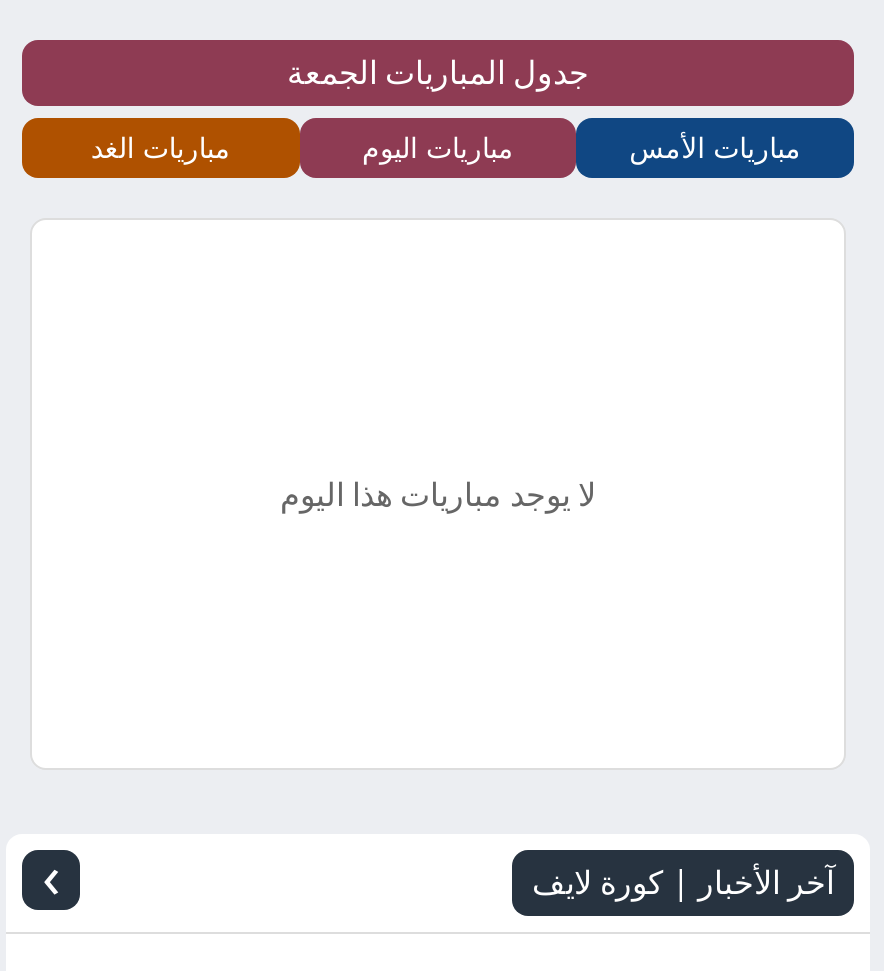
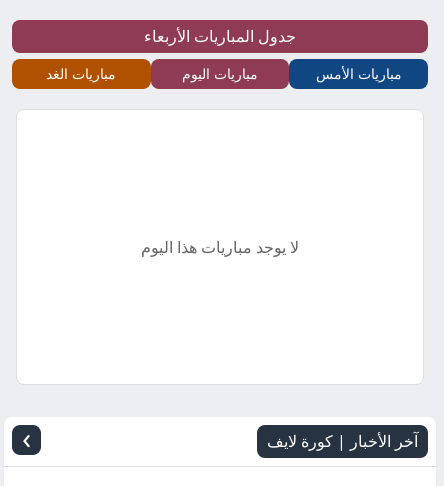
[287,50,589,94] جدول المباريات الجمعة -> [144,25,296,47] جدول المباريات الأربعاء

